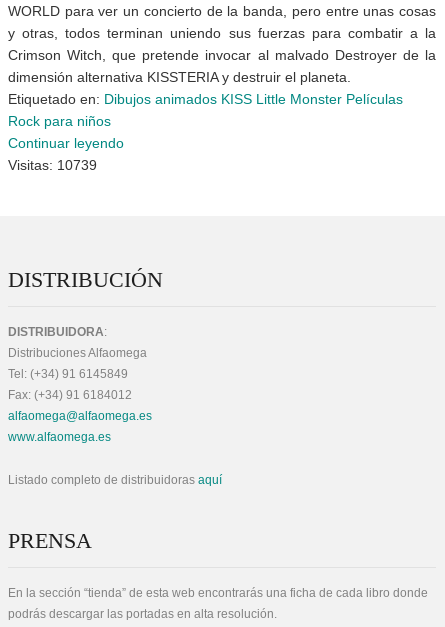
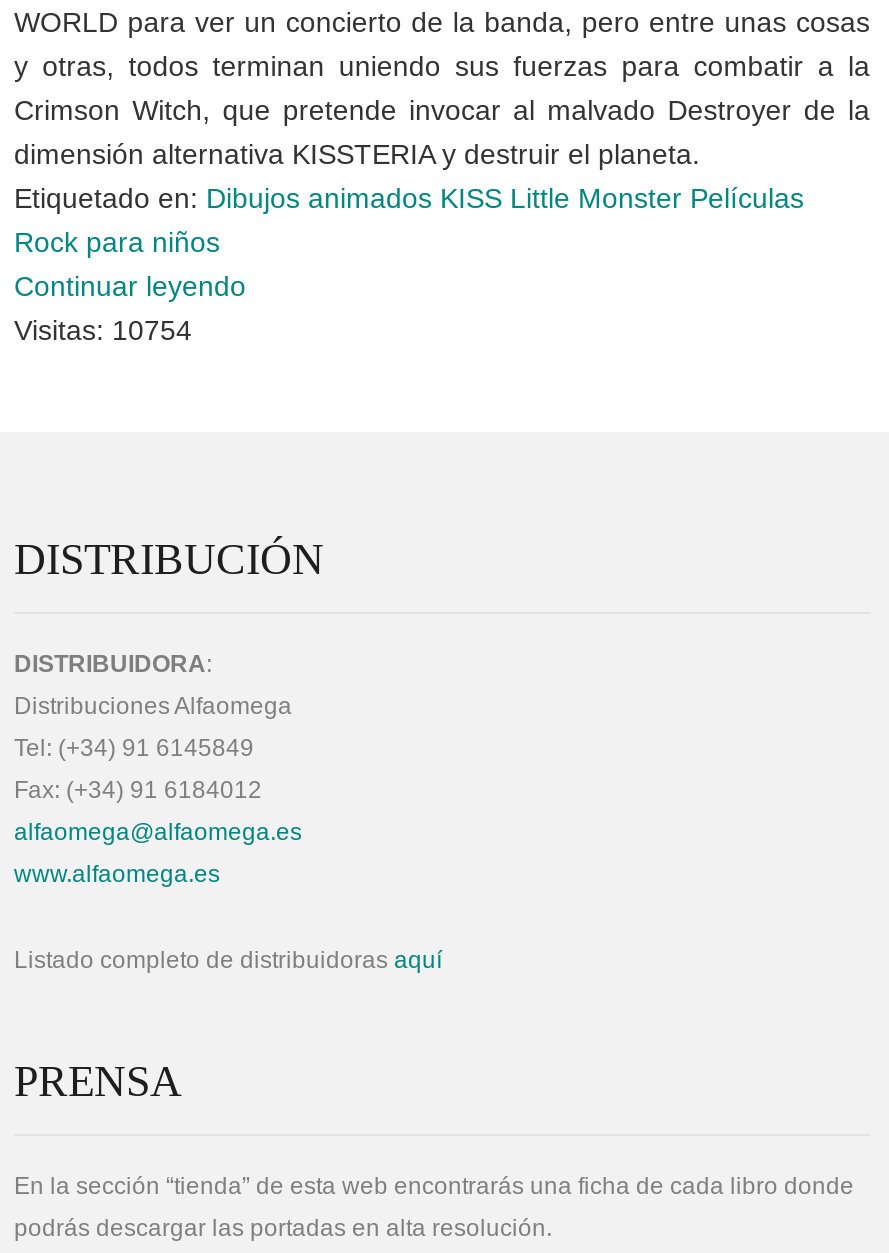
[8,157,97,173] Visitas: 10739 -> [14,314,192,346] Visitas: 10754

